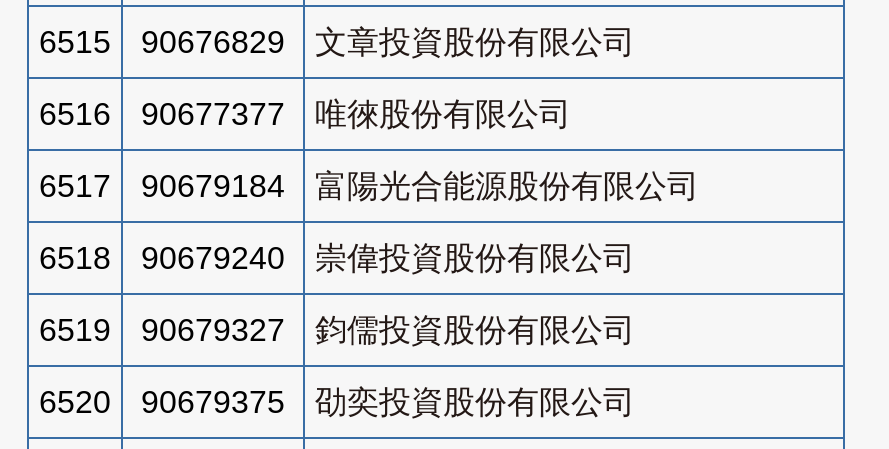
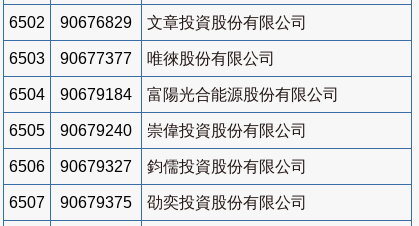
[39,25,635,59] 6515 90676829 文章投資股份有限公司 -> [9,14,307,31] 6502 90676829 文章投資股份有限公司
[39,97,571,131] 6516 90677377 唯徠股份有限公司 -> [9,50,275,67] 6503 90677377 唯徠股份有限公司
[39,169,699,203] 6517 90679184 富陽光合能源股份有限公司 -> [9,86,339,103] 6504 90679184 富陽光合能源股份有限公司
[39,241,635,275] 6518 90679240 崇偉投資股份有限公司 -> [9,122,307,139] 6505 90679240 崇偉投資股份有限公司
[39,313,635,347] 6519 90679327 鈞儒投資股份有限公司 -> [9,158,307,175] 6506 90679327 鈞儒投資股份有限公司
[39,385,635,419] 6520 90679375 劭奕投資股份有限公司 -> [9,194,307,211] 6507 90679375 劭奕投資股份有限公司

